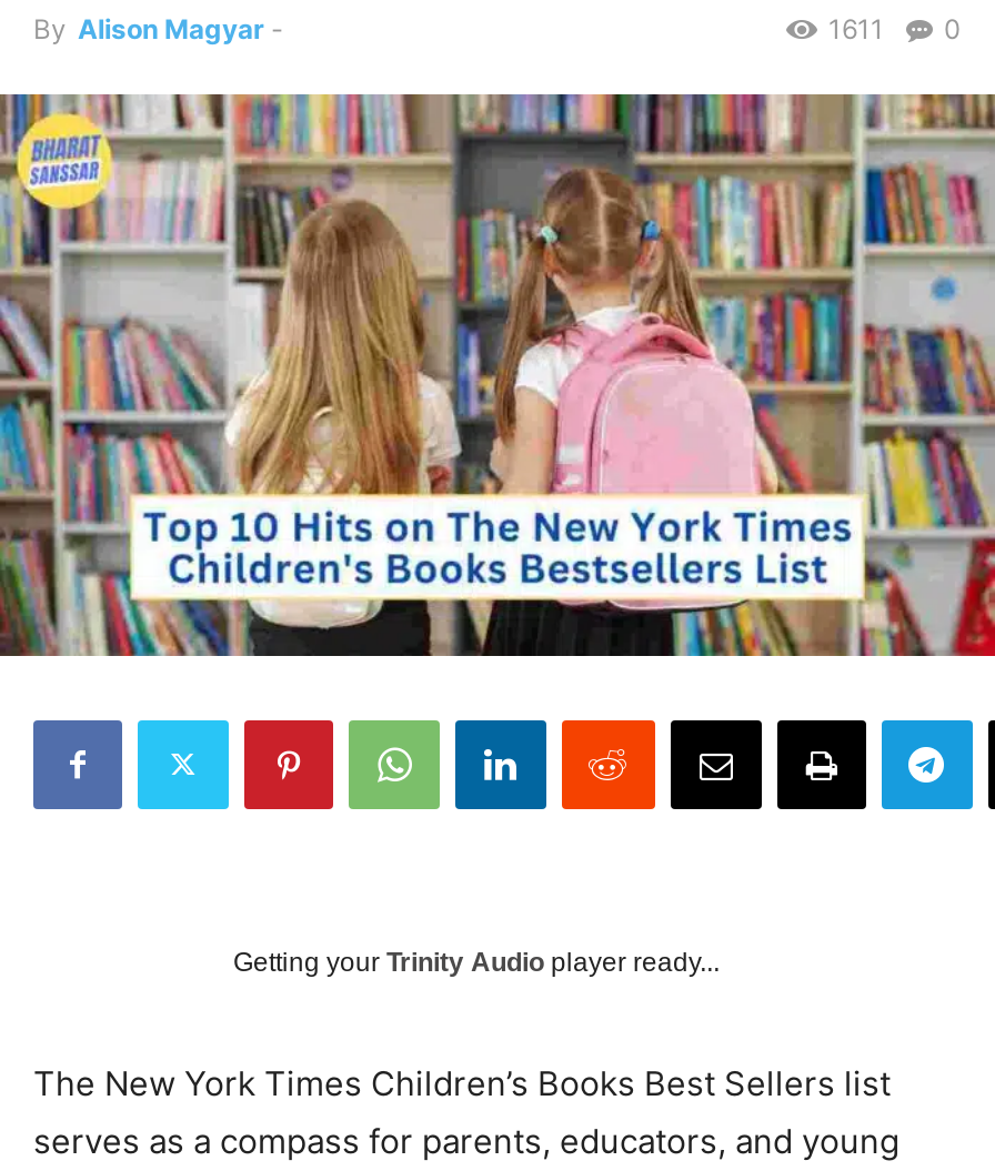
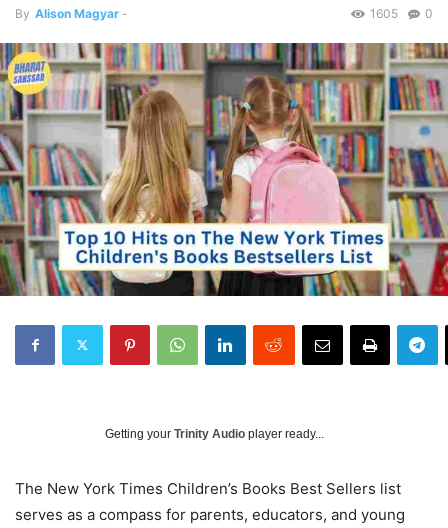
[828,12,962,46] 1611 0 -> [370,6,433,21] 1605 0

